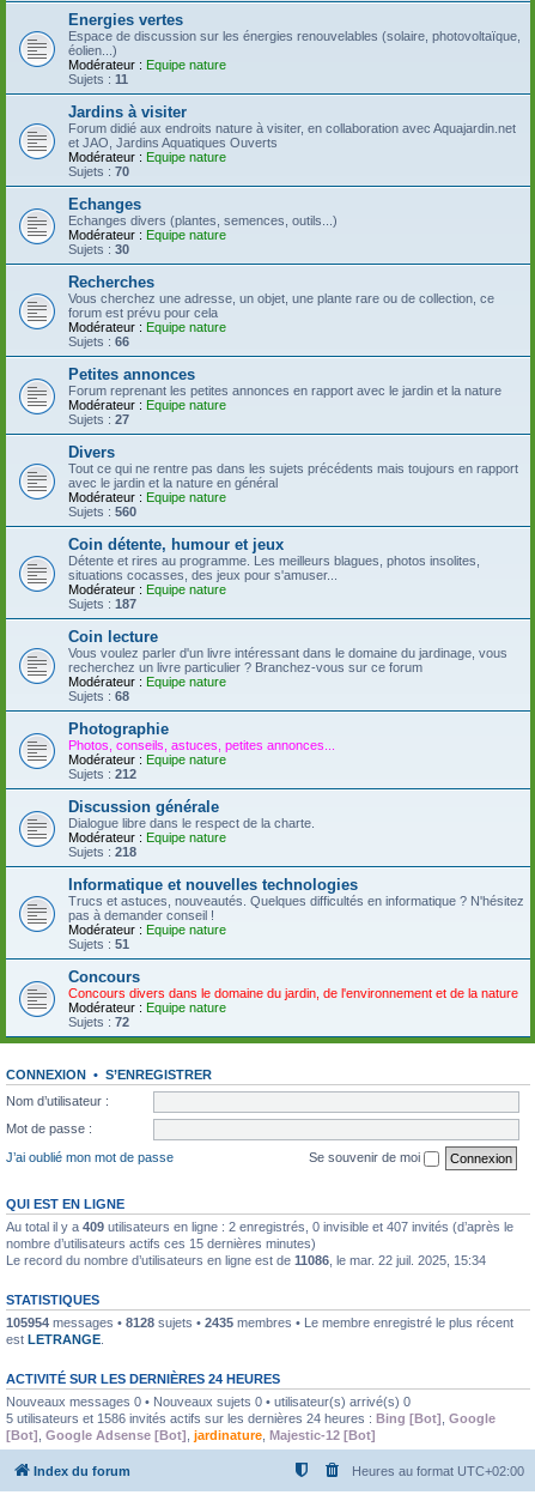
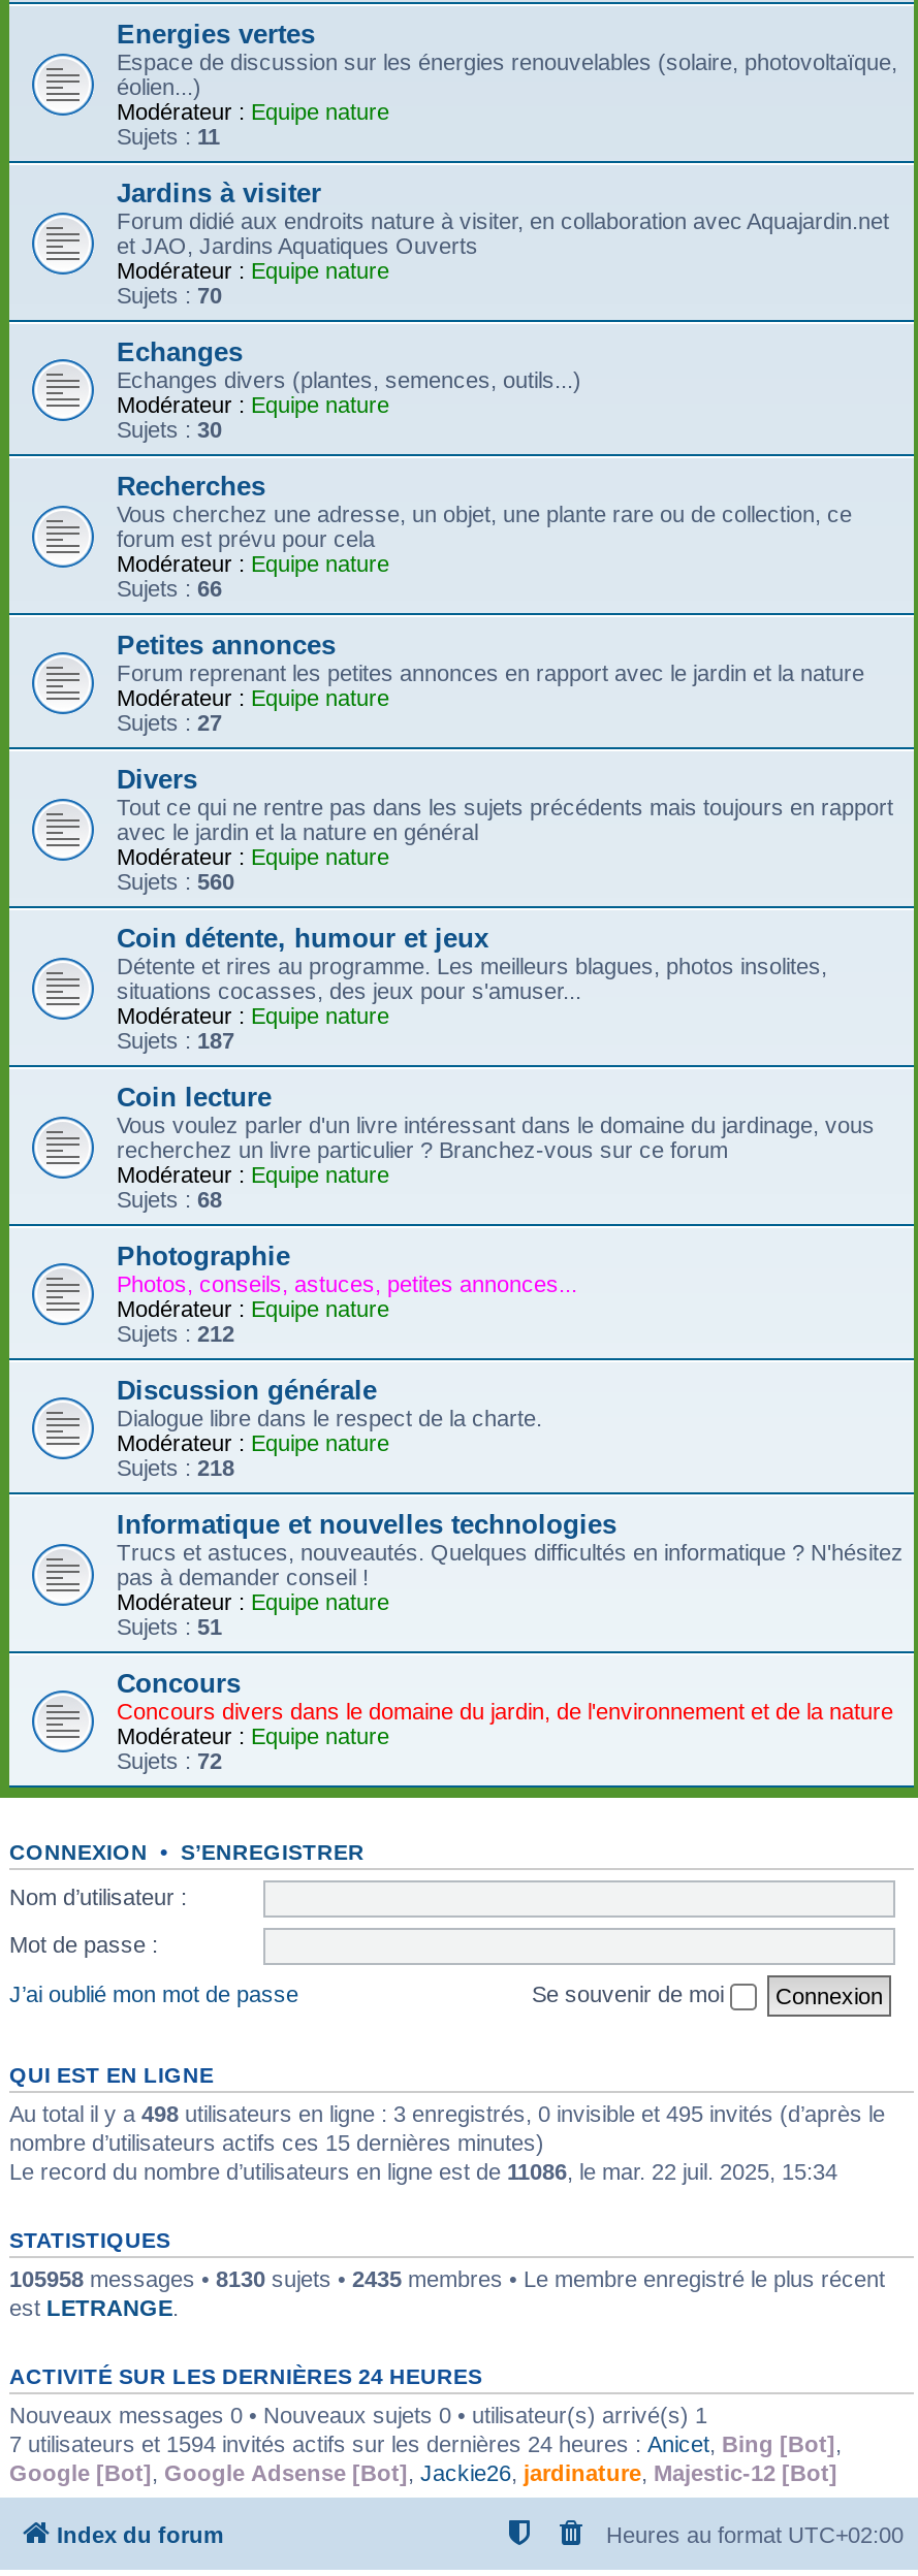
[6,1219,513,1233] Au total il y a 409 utilisateurs en ligne : 2 enregistrés, 0 invisible et 407 invités (d’après le -> [9,2100,885,2125] Au total il y a 498 utilisateurs en ligne : 3 enregistrés, 0 invisible et 495 invités (d’après le
[6,1315,513,1329] 105954 messages • 8128 sujets • 2435 membres • Le membre enregistré le plus récent -> [9,2265,885,2290] 105958 messages • 8130 sujets • 2435 membres • Le membre enregistré le plus récent
[6,1394,496,1442] Nouveaux messages 0 • Nouveaux sujets 0 • utilisateur(s) arrivé(s) 0 | 5 utilisateurs et 1586 invités actifs sur les dernières 24 heures : Bing [Bot], Google | [Bot], Google Adsense [Bot], jardinature, Majestic-12 [Bot] -> [9,2402,842,2484] Nouveaux messages 0 • Nouveaux sujets 0 • utilisateur(s) arrivé(s) 1 | 7 utilisateurs et 1594 invités actifs sur les dernières 24 heures : Anicet, Bing [Bot], | Google [Bot], Google Adsense [Bot], Jackie26, jardinature, Majestic-12 [Bot]

